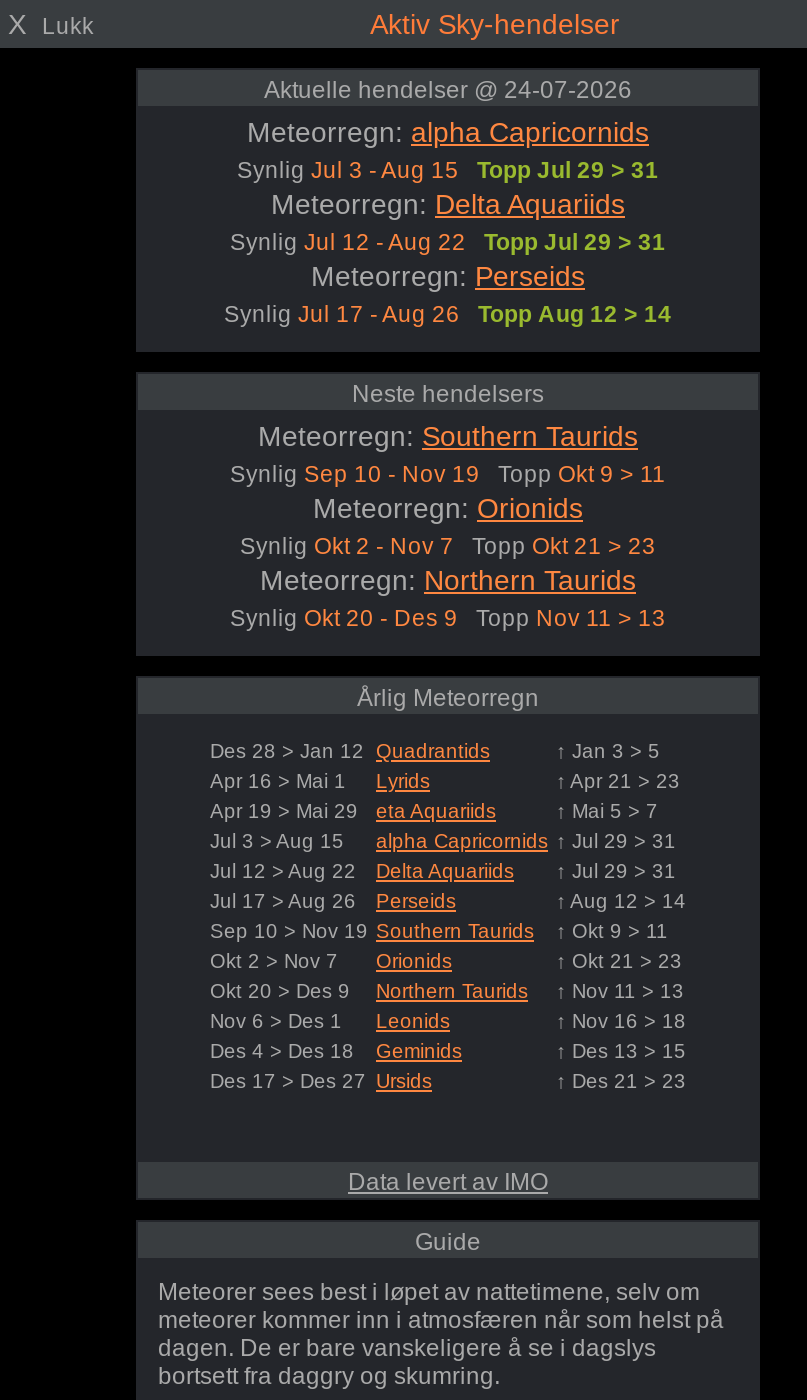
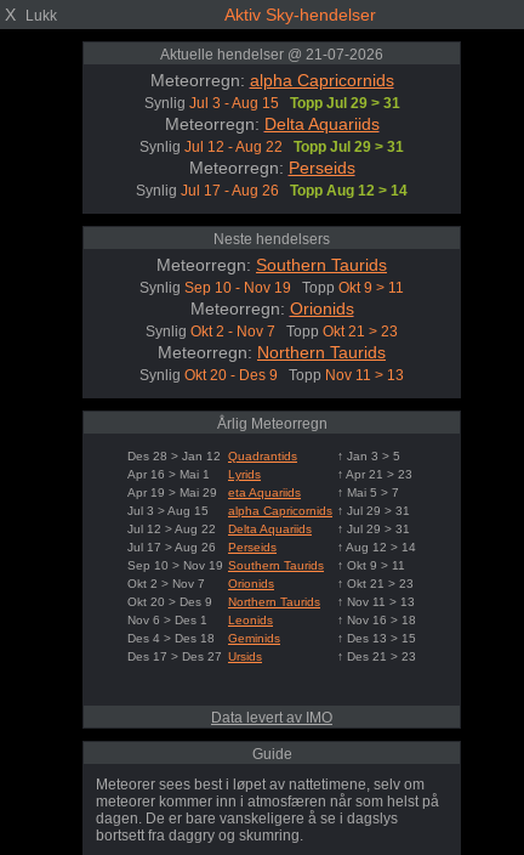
[264,76,632,104] Aktuelle hendelser @ 24-07-2026 -> [160,46,383,63] Aktuelle hendelser @ 21-07-2026

